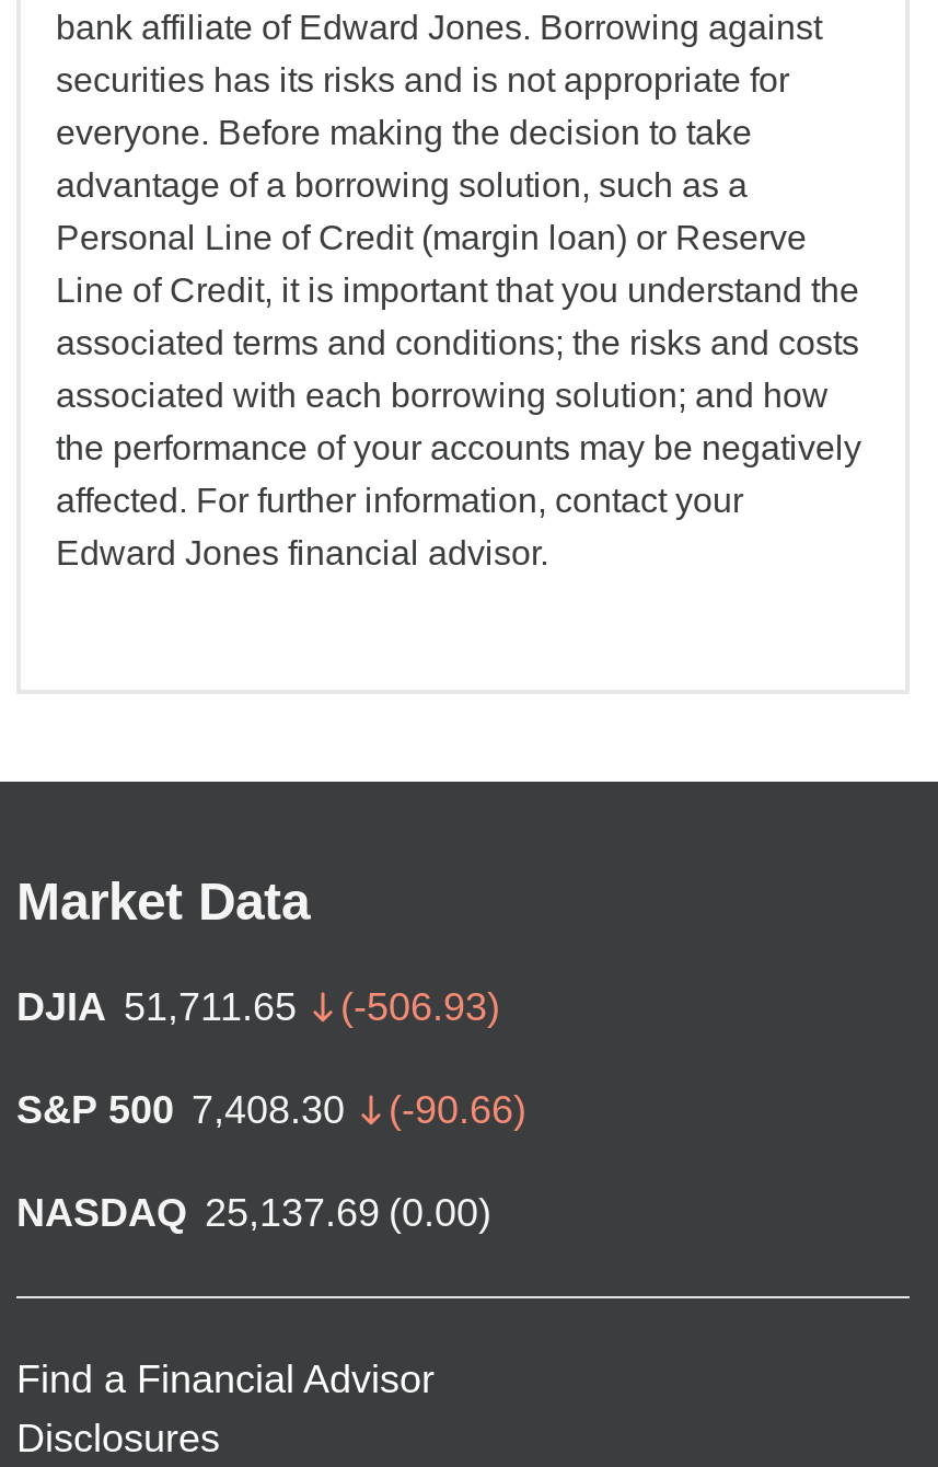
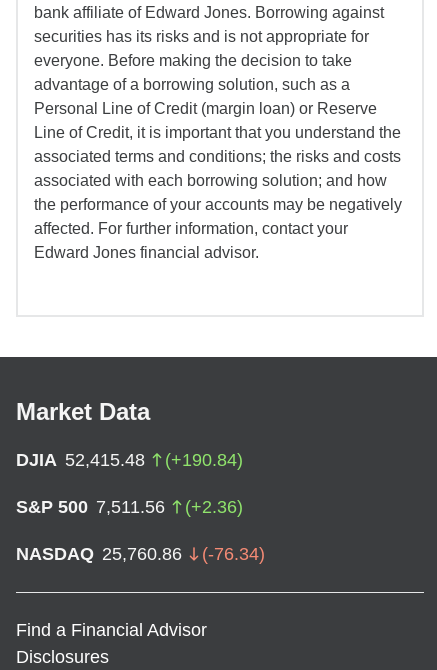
[16,985,500,1029] DJIA 51,711.65 | (-506.93) -> [16,450,243,470] DJIA 52,415.48 | (+190.84)
[16,1088,526,1132] S&P 500 7,408.30 | (-90.66) -> [16,497,243,517] S&P 500 7,511.56 | (+2.36)
[16,1191,491,1234] NASDAQ 25,137.69 (0.00) -> [16,544,265,564] NASDAQ 25,760.86 | (-76.34)

